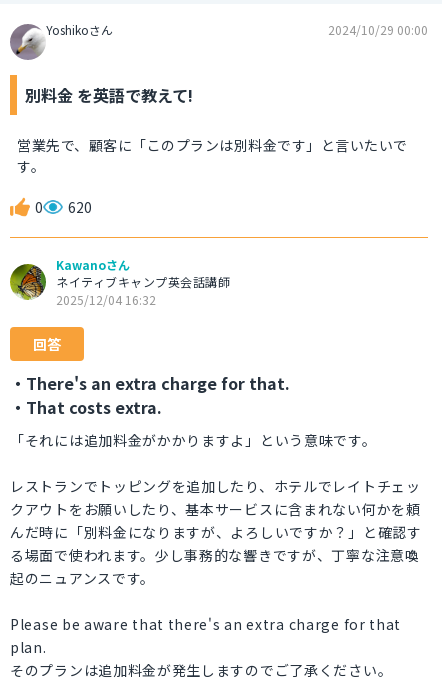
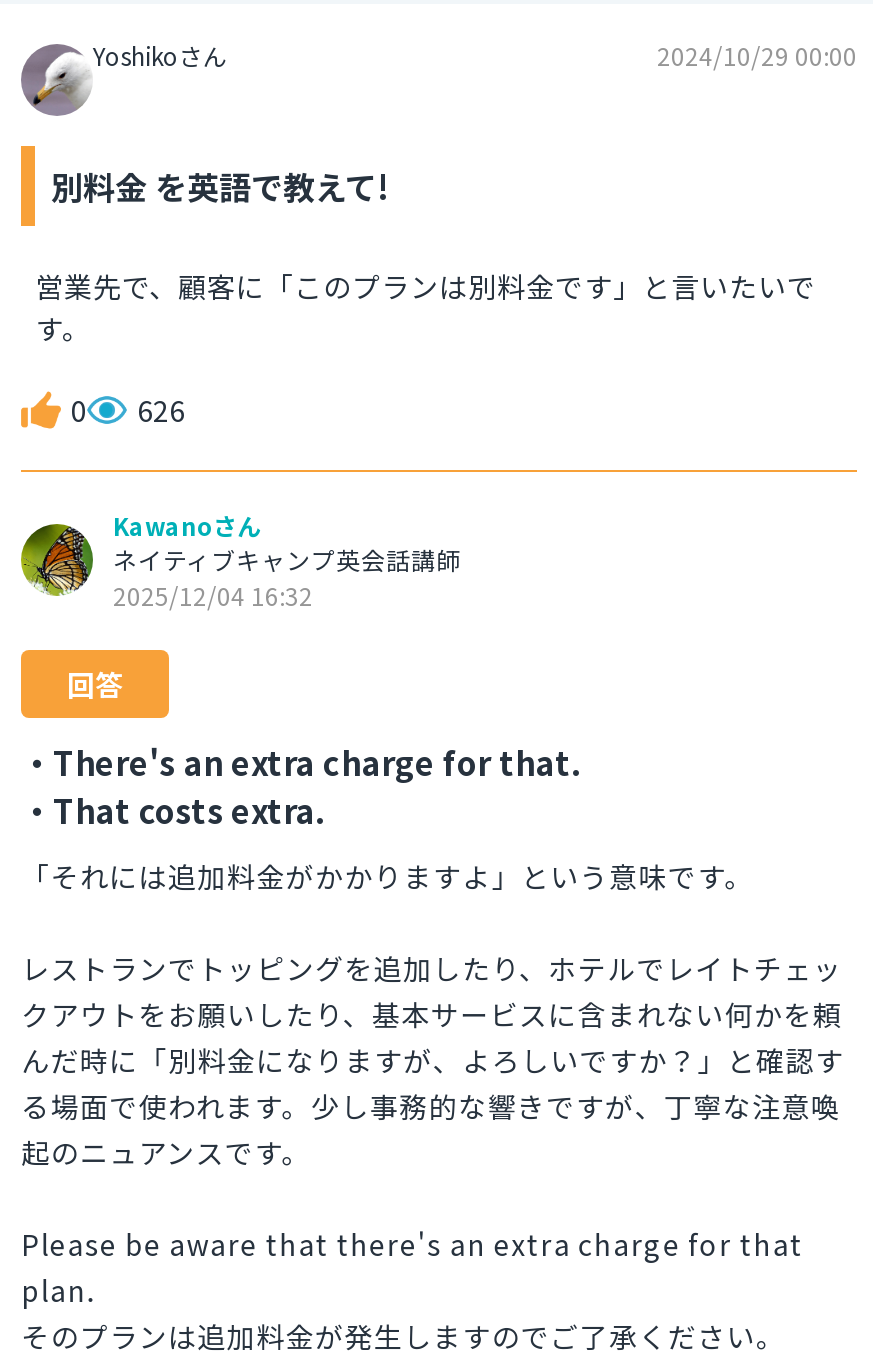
[35,197,92,217] 0 620 -> [71,391,185,431] 0 626

